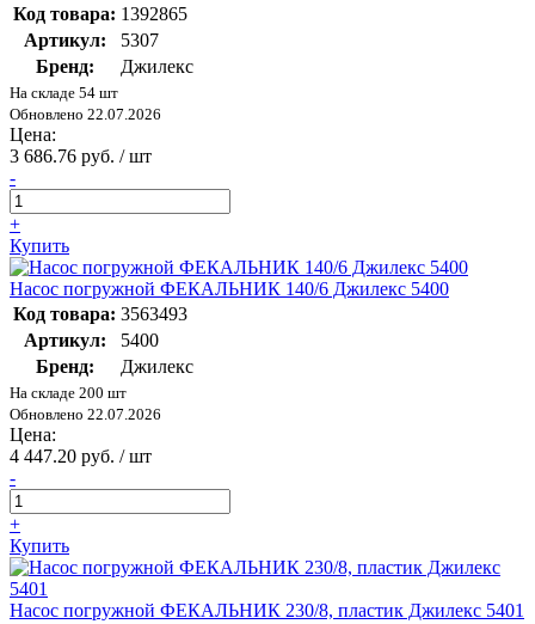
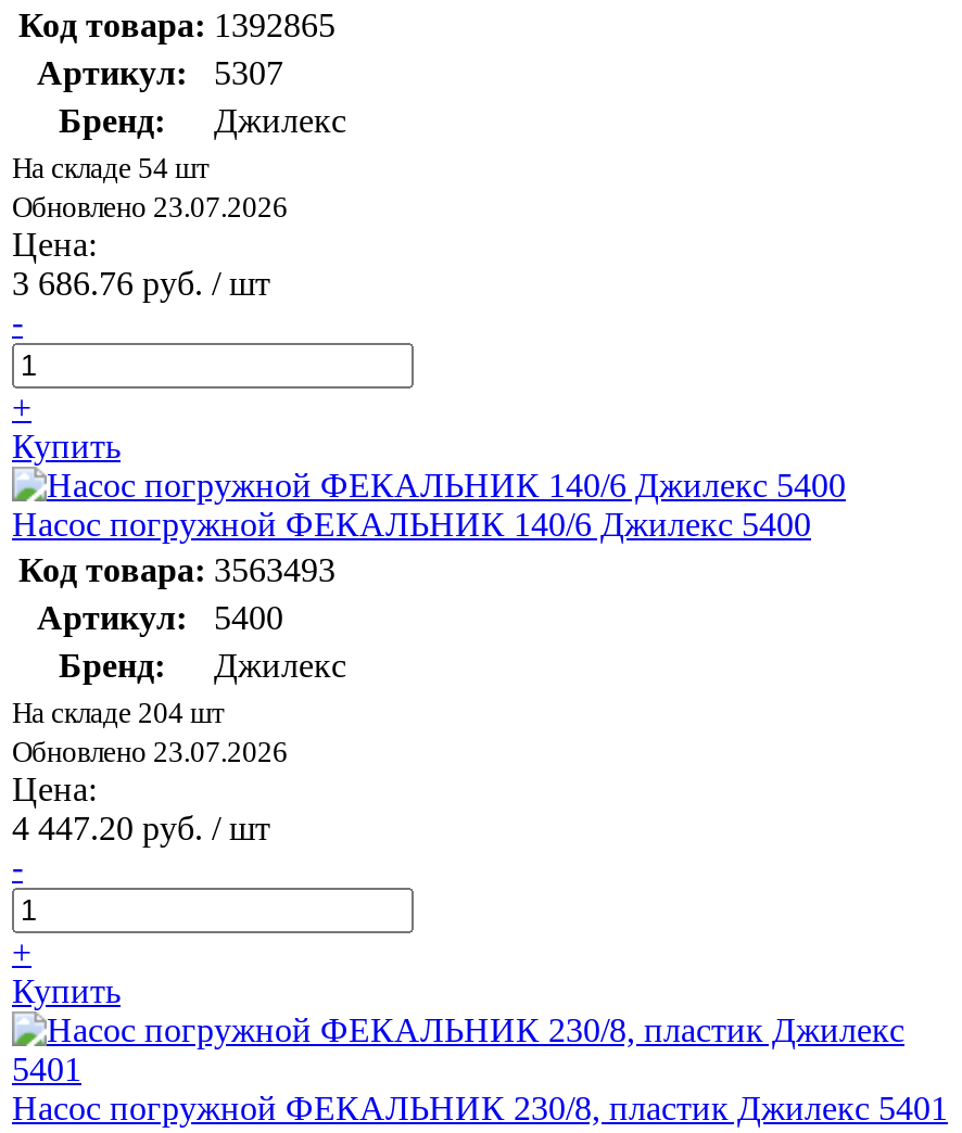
[10,105,161,123] Обновлено 22.07.2026 -> [12,190,288,223] Обновлено 23.07.2026
[10,383,127,401] На складе 200 шт -> [12,696,225,728] На складе 204 шт
[10,405,161,423] Обновлено 22.07.2026 -> [12,735,288,767] Обновлено 23.07.2026

